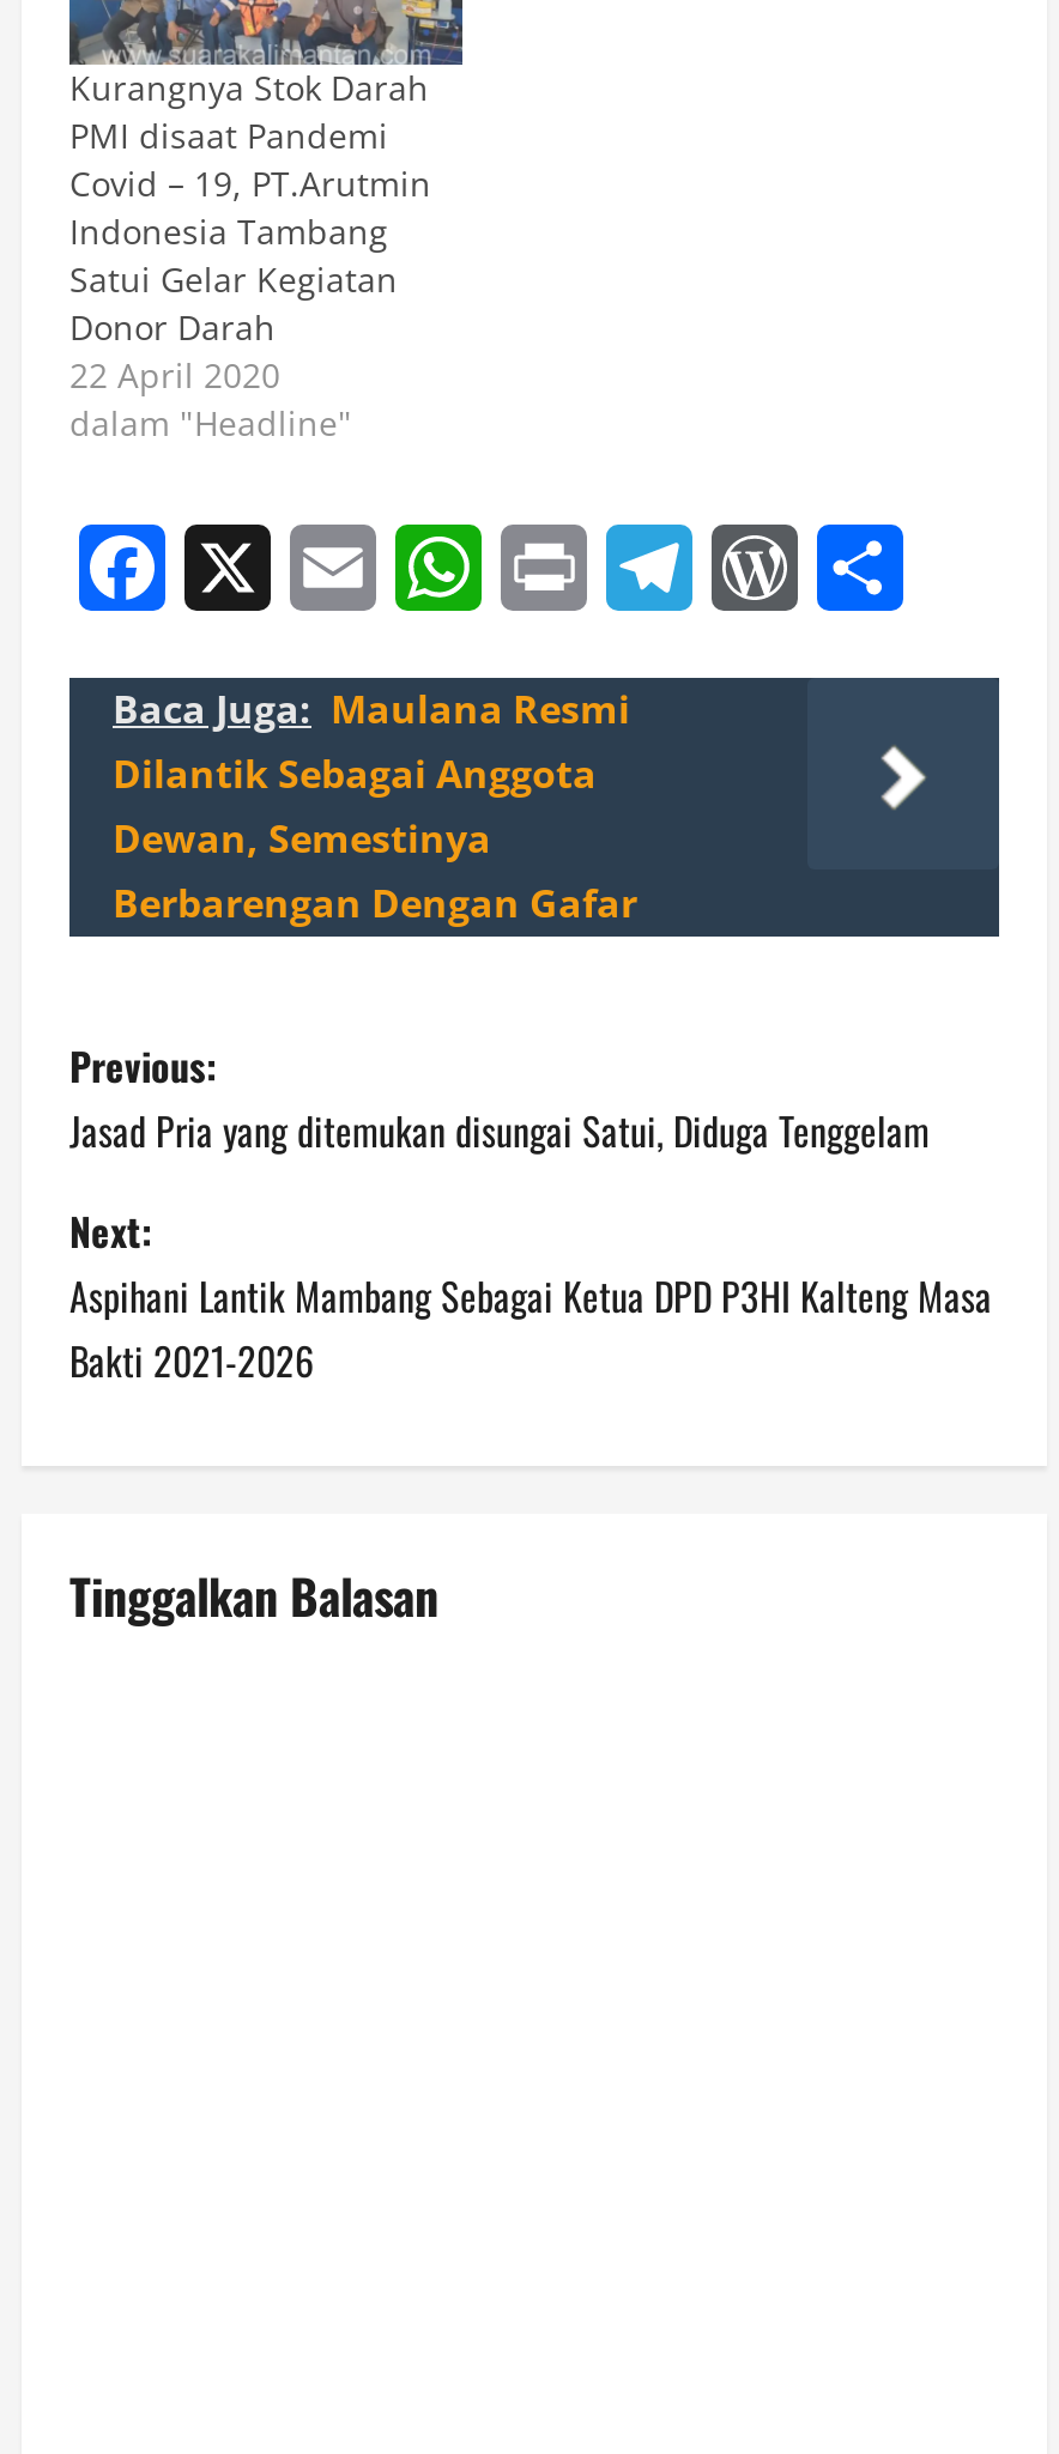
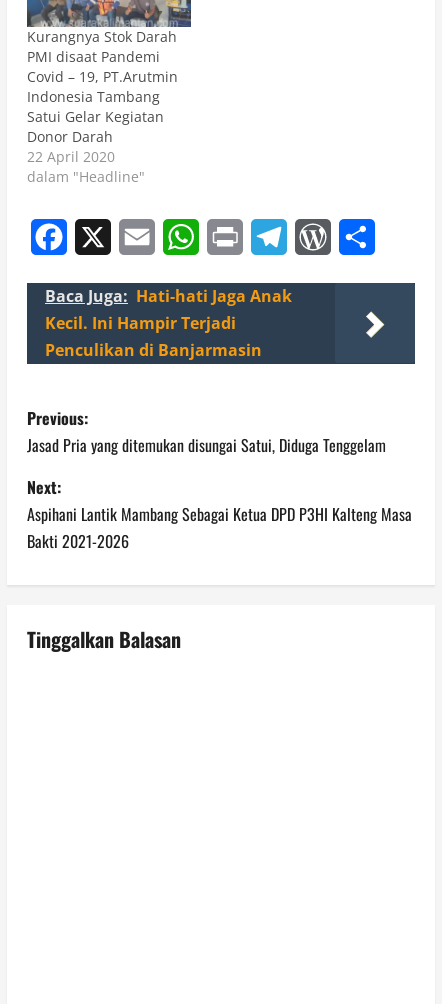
[113,683,647,930] Baca Juga: Maulana Resmi | Dilantik Sebagai Anggota | Dewan, Semestinya | Berbarengan Dengan Gafar -> [45,285,292,361] Baca Juga: Hati-hati Jaga Anak | Kecil. Ini Hampir Terjadi | Penculikan di Banjarmasin

